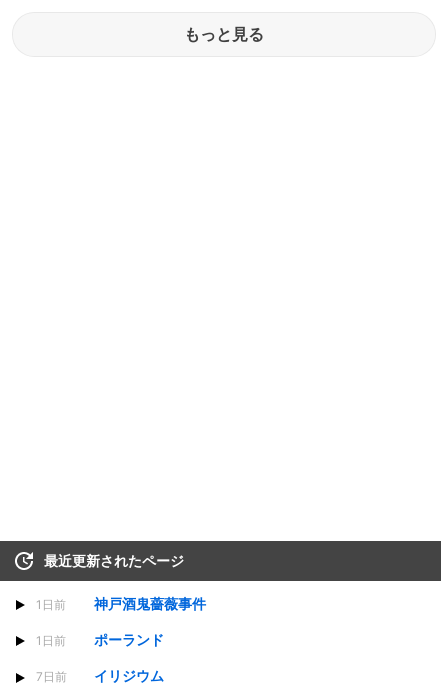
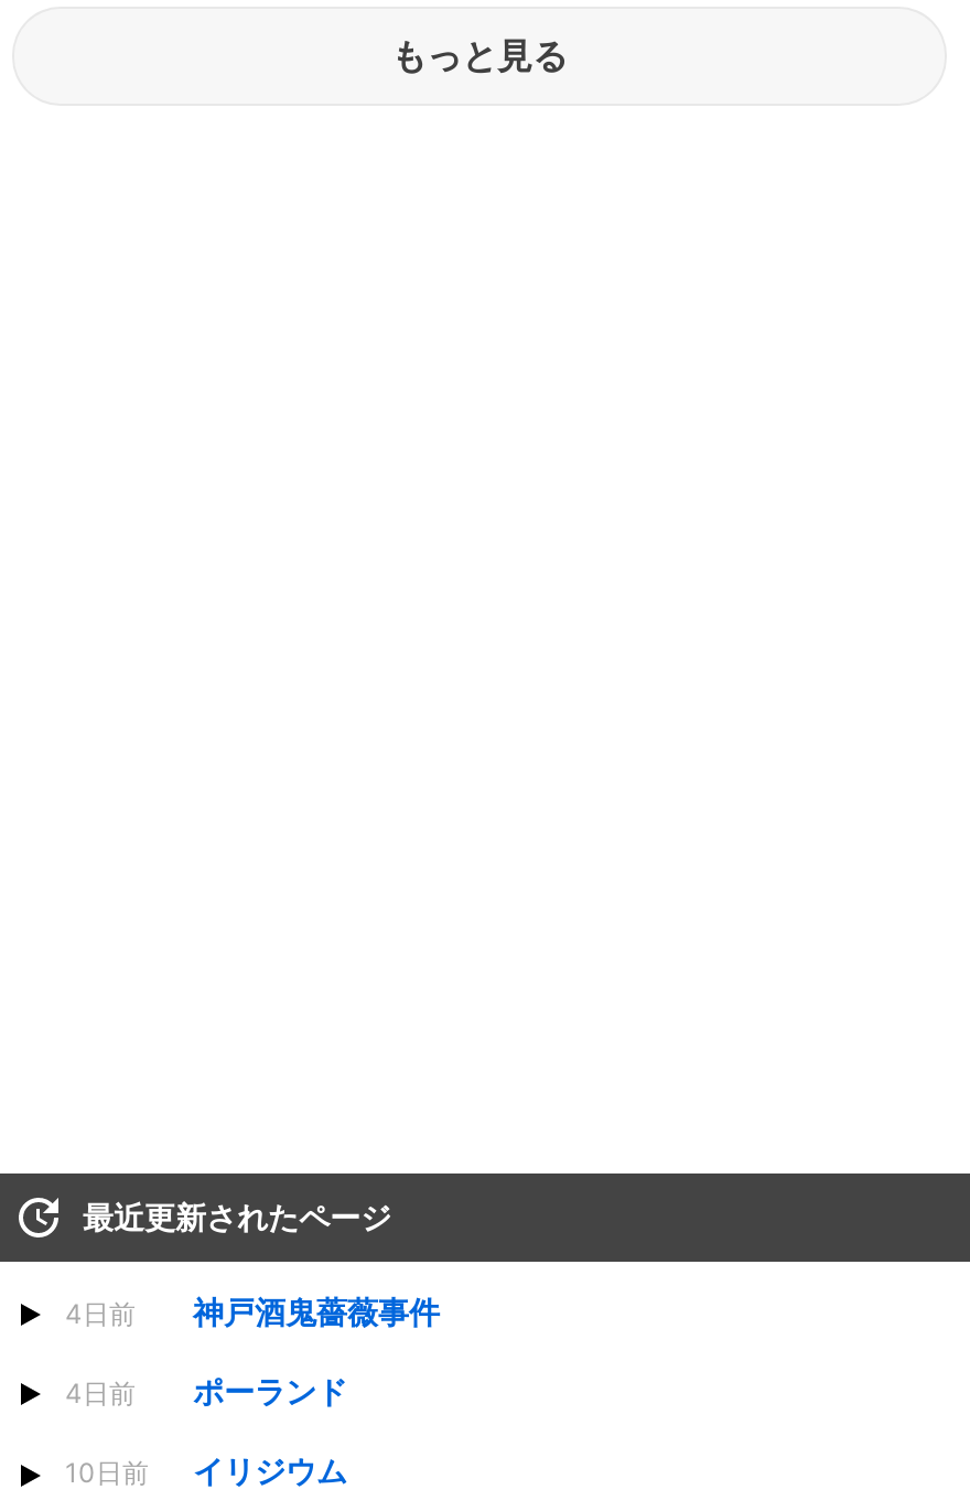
[36,595,206,612] 1日前 神戸酒鬼薔薇事件 -> [65,1293,440,1330] 4日前 神戸酒鬼薔薇事件
[36,631,164,648] 1日前 ポーランド -> [65,1372,347,1410] 4日前 ポーランド
[36,667,164,684] 7日前 イリジウム -> [65,1452,347,1490] 10日前 イリジウム

